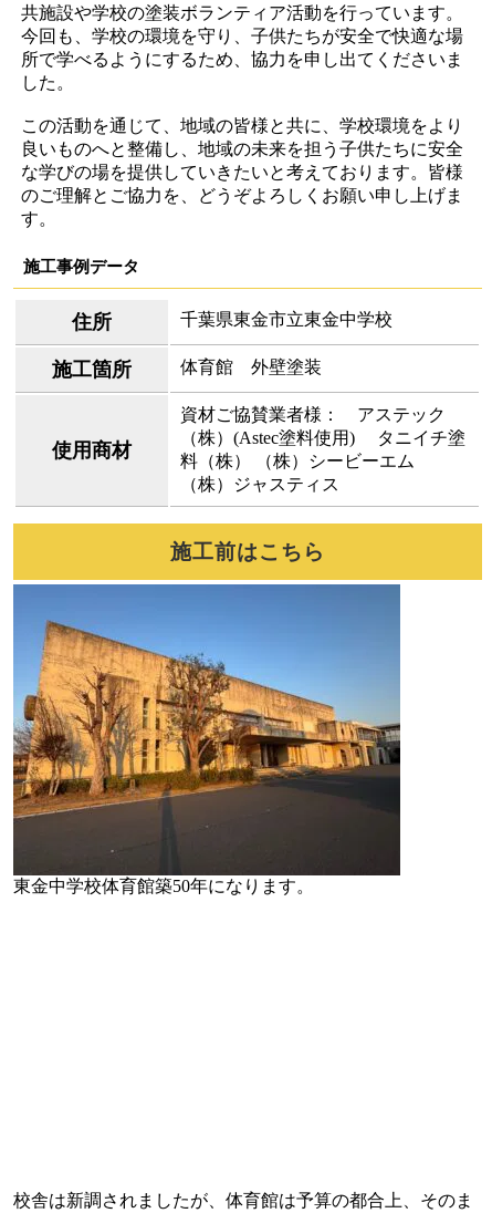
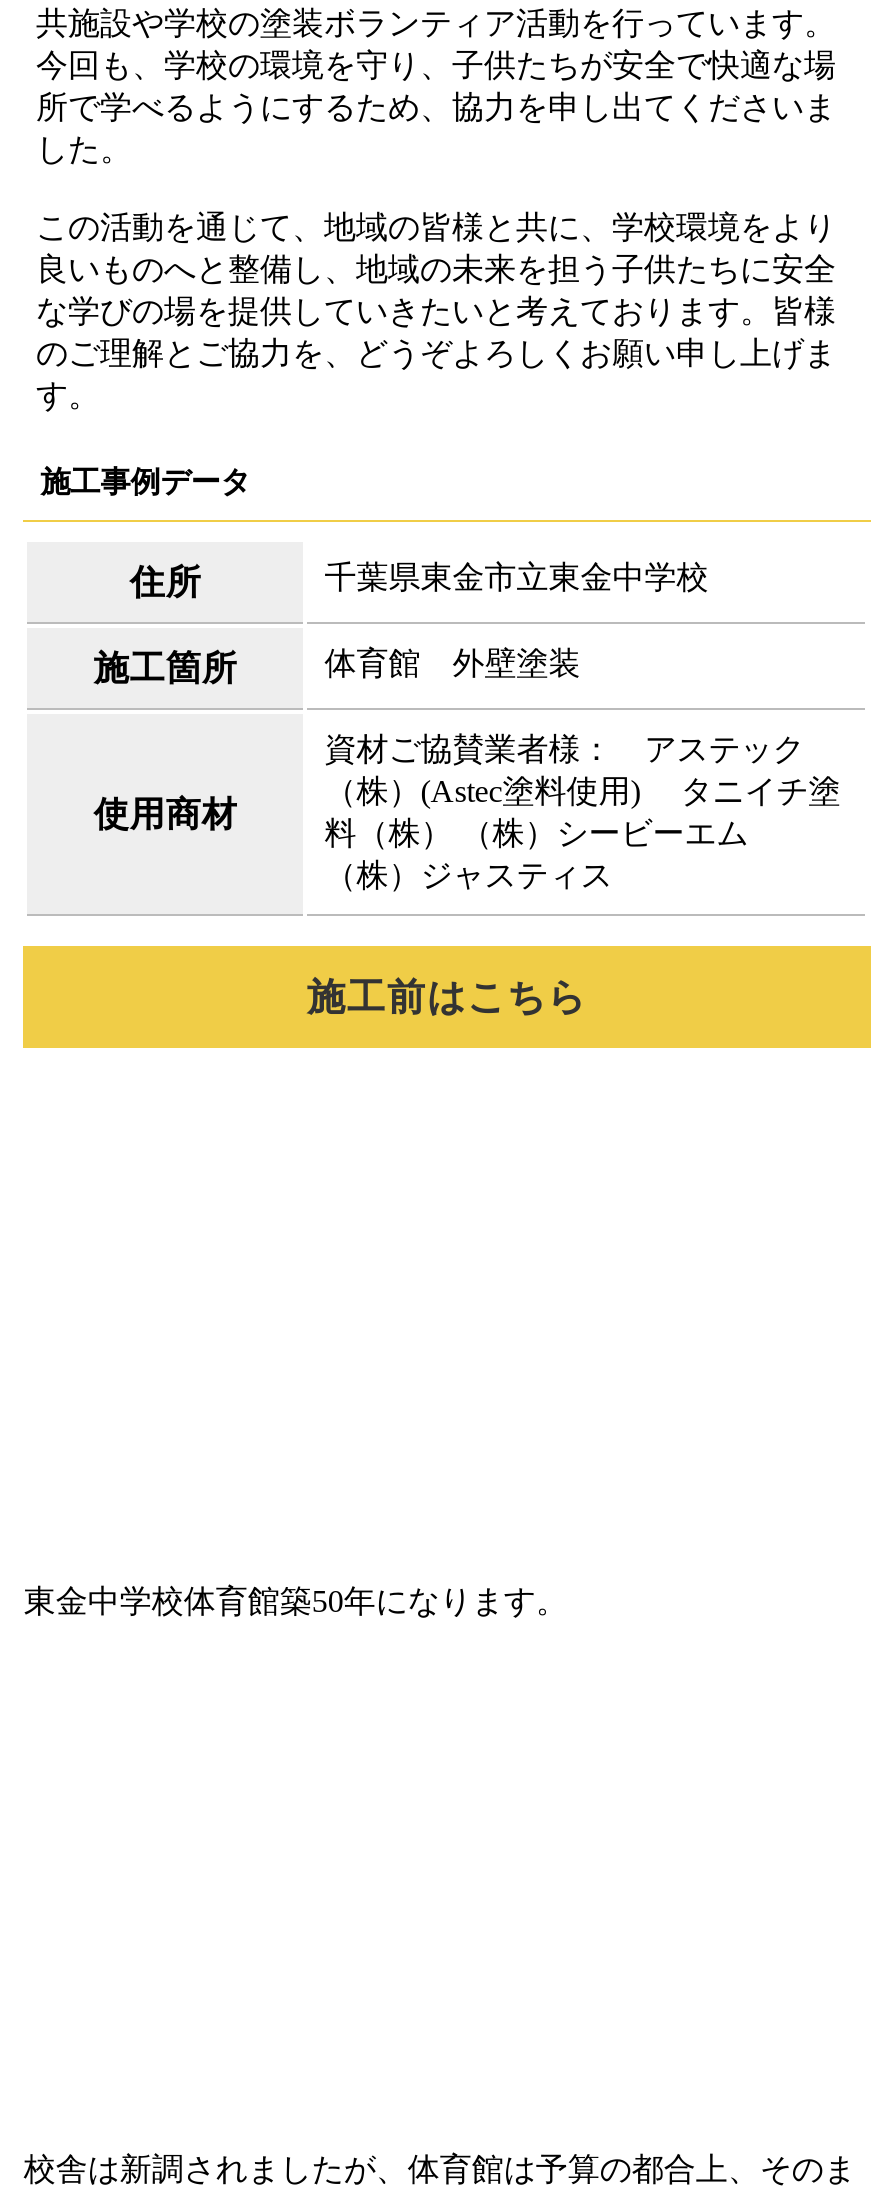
[12,583,401,877] [image] -> none

